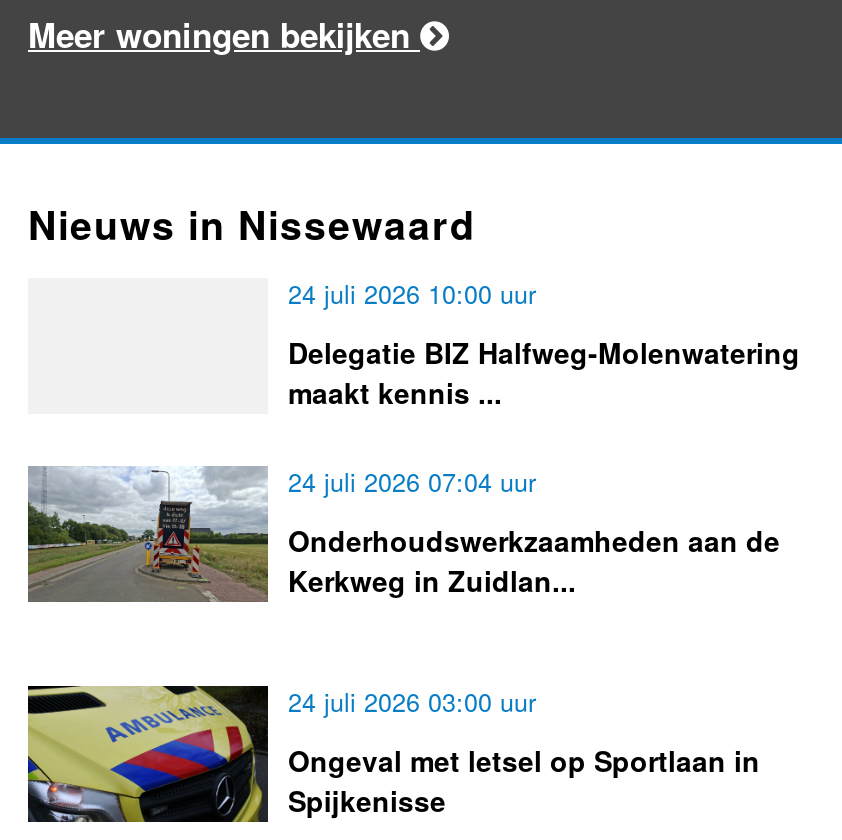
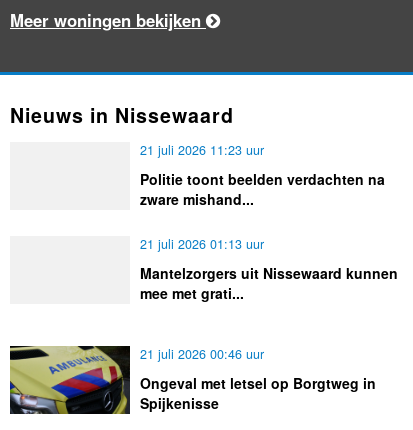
[288,275,536,311] 24 juli 2026 10:00 uur -> [140,141,264,159] 21 juli 2026 11:23 uur
[288,331,800,411] Delegatie BIZ Halfweg-Molenwatering | maakt kennis ... -> [140,169,385,209] Politie toont beelden verdachten na | zware mishand...
[26,465,260,603] [image] -> none
[288,463,536,499] 24 juli 2026 07:04 uur -> [140,235,264,253] 21 juli 2026 01:13 uur
[288,519,780,599] Onderhoudswerkzaamheden aan de | Kerkweg in Zuidlan... -> [140,263,398,303] Mantelzorgers uit Nissewaard kunnen | mee met grati...
[288,683,536,719] 24 juli 2026 03:00 uur -> [140,345,264,363] 21 juli 2026 00:46 uur
[288,739,760,779] Ongeval met letsel op Sportlaan in -> [140,373,376,393] Ongeval met letsel op Borgtweg in

